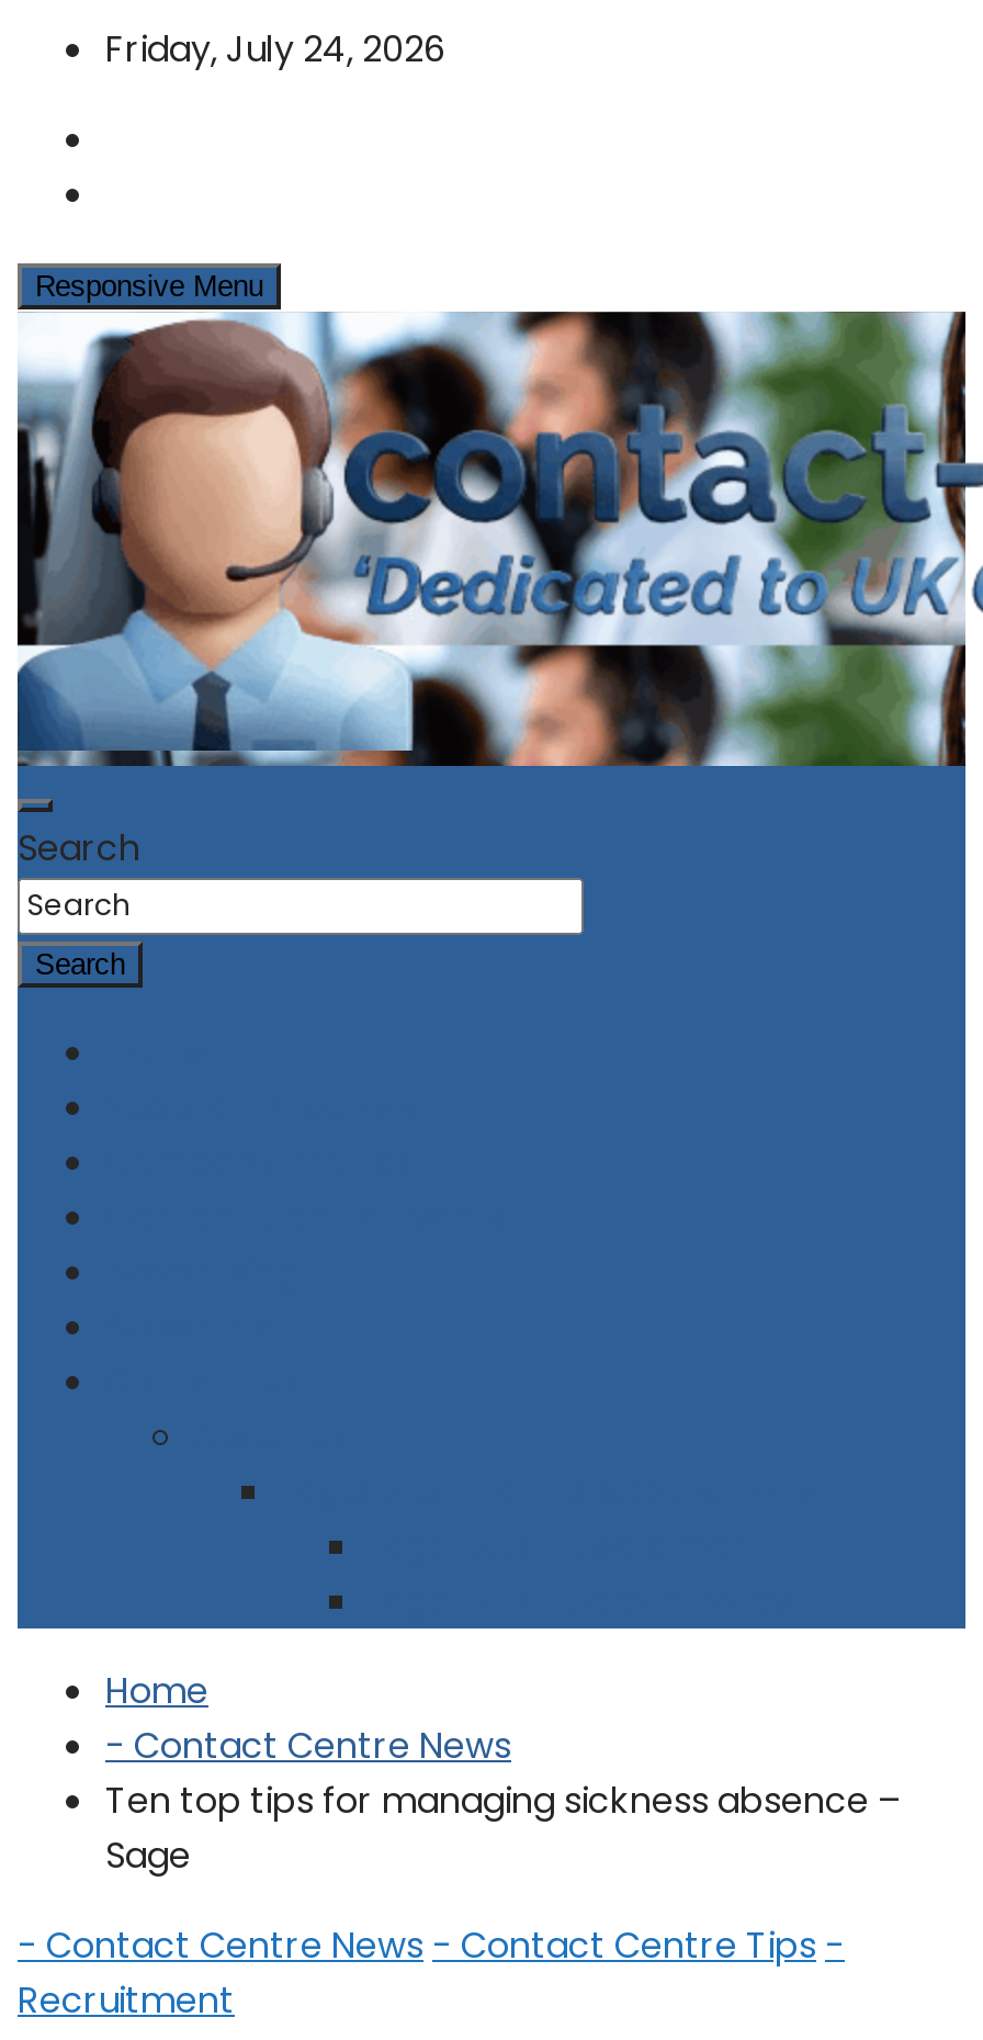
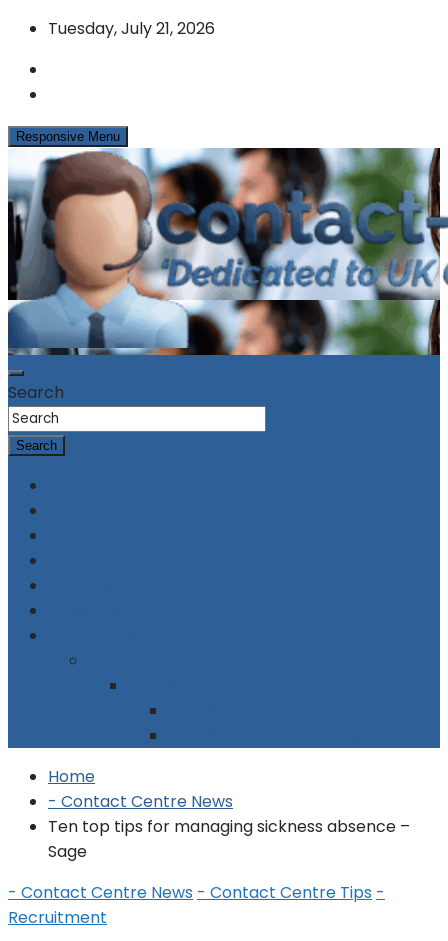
[105,24,445,75] Friday, July 24, 2026 -> [48,17,215,40] Tuesday, July 21, 2026

